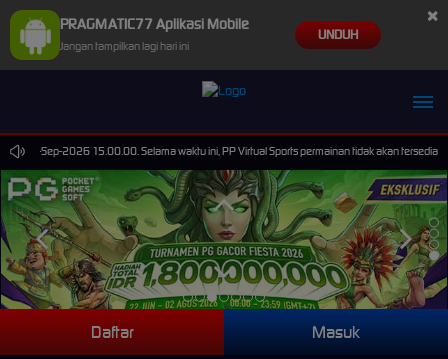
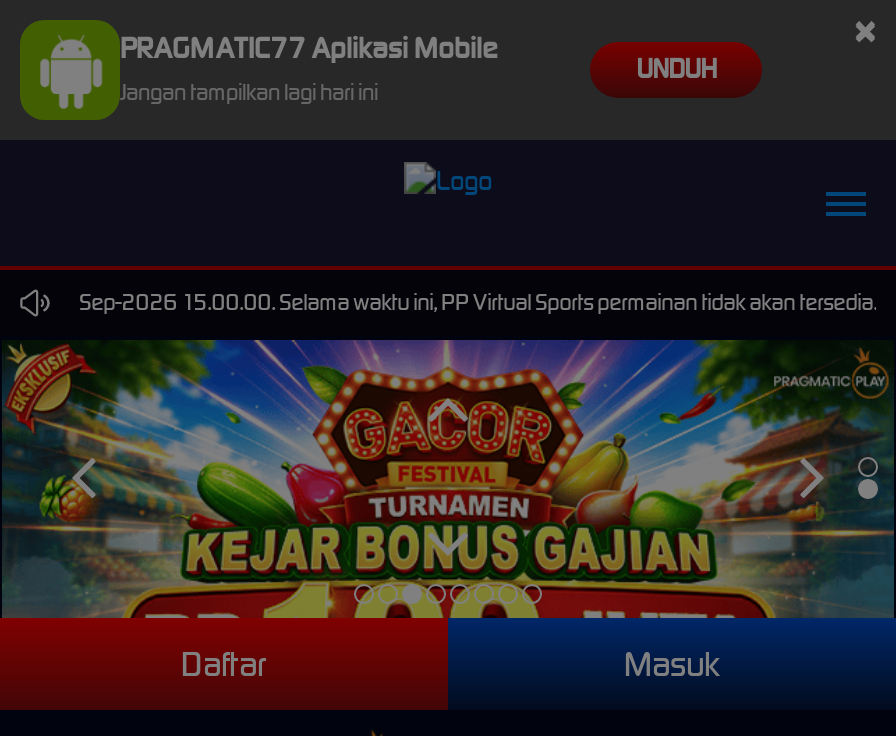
[3,169,445,310] [image] -> [6,338,890,620] [image]

